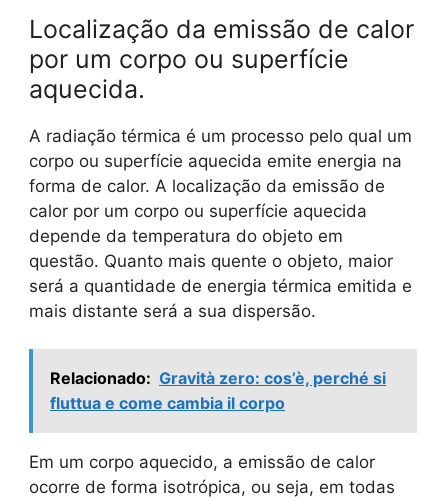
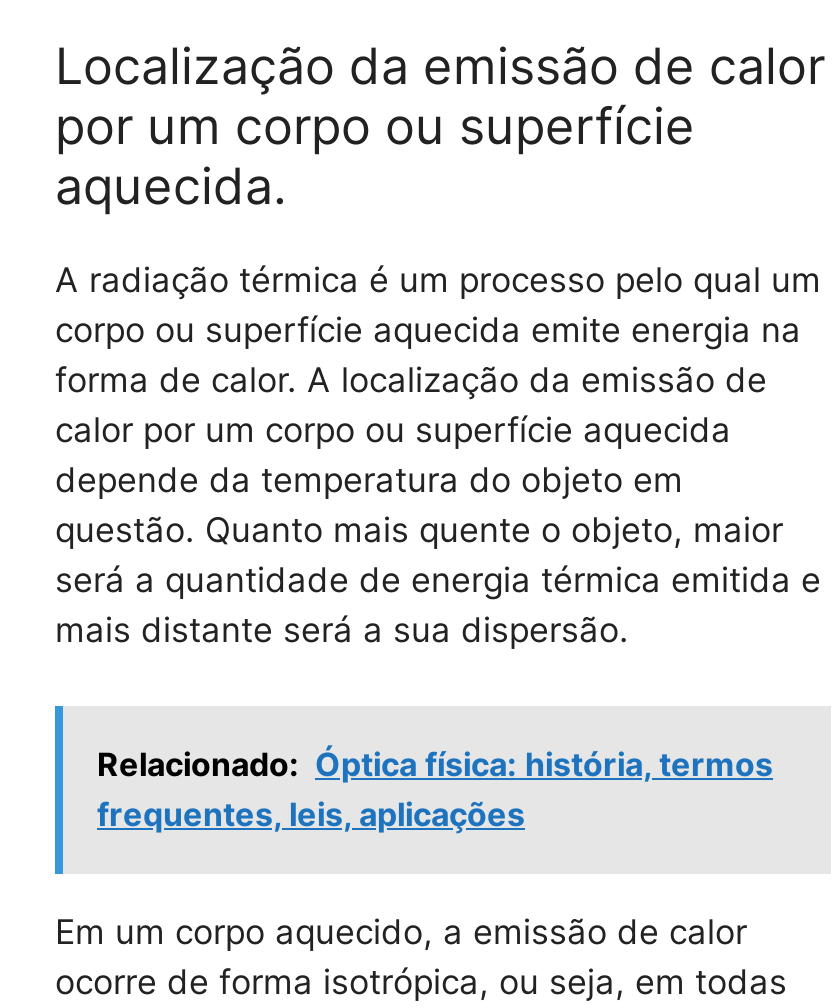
[50,368,386,413] Relacionado: Gravità zero: cos’è, perché si | fluttua e come cambia il corpo -> [97,745,773,835] Relacionado: Óptica física: história, termos | frequentes, leis, aplicações

